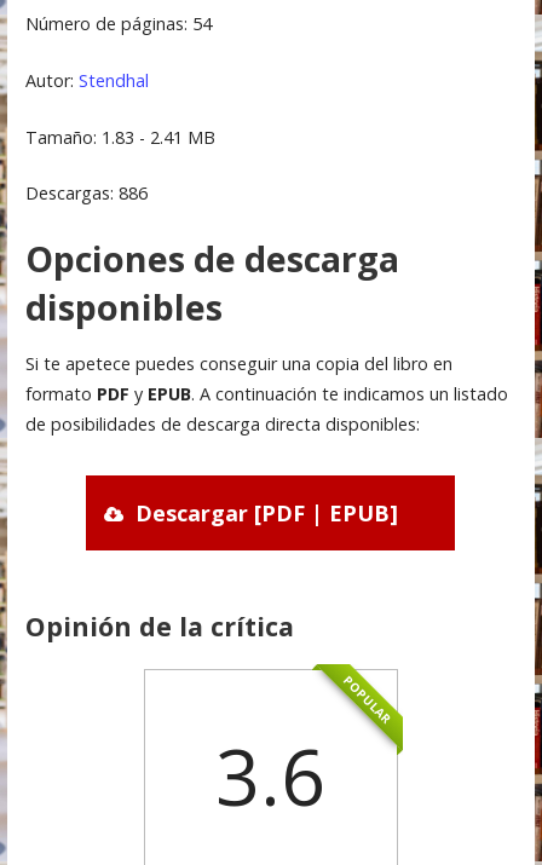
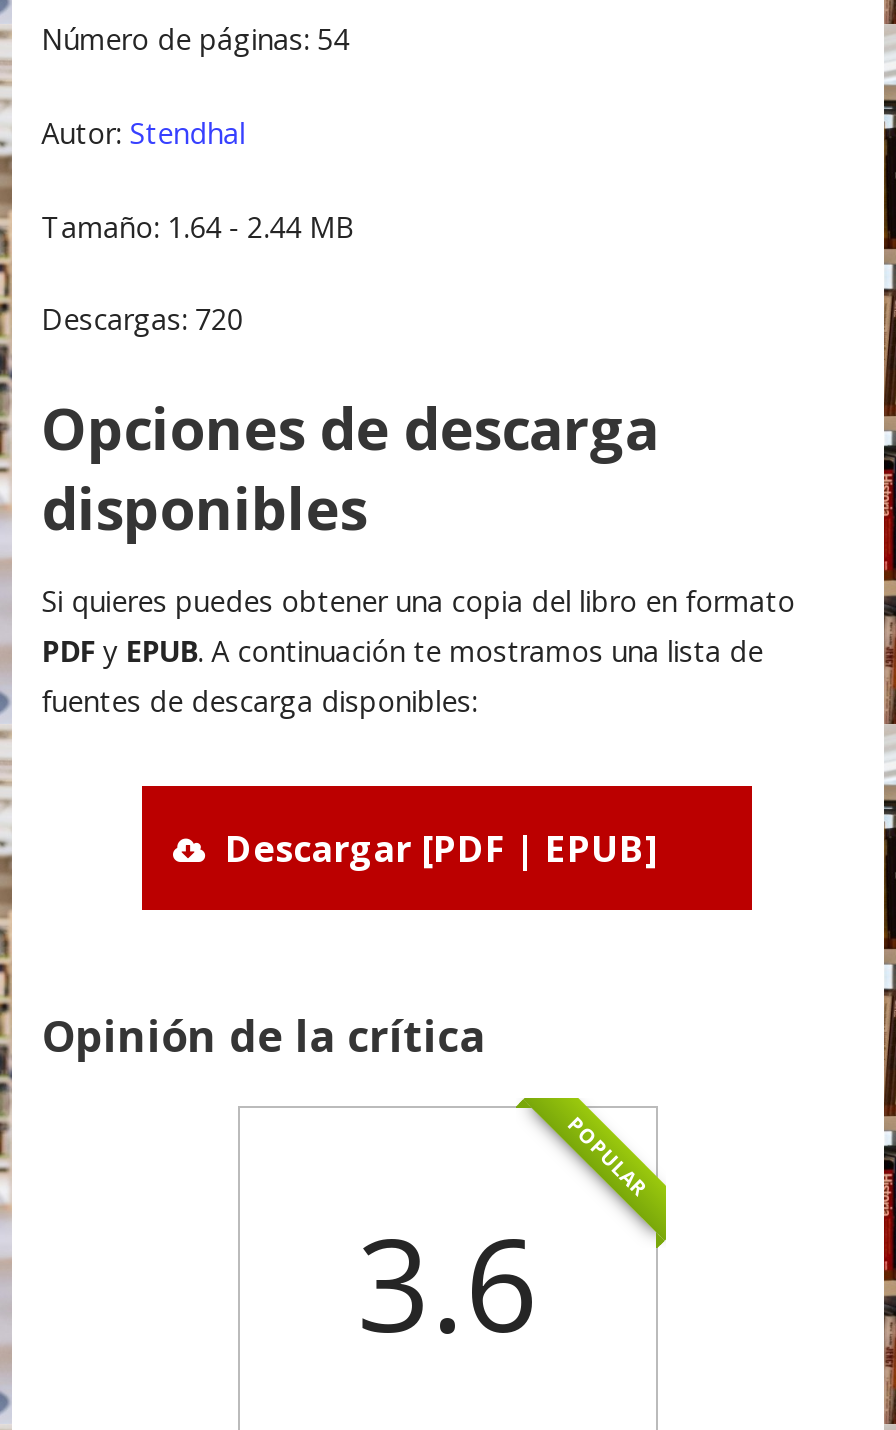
[25,125,215,148] Tamaño: 1.83 - 2.41 MB -> [41,207,355,245] Tamaño: 1.64 - 2.44 MB
[25,182,147,205] Descargas: 886 -> [41,301,243,339] Descargas: 720
[25,352,508,436] Si te apetece puedes conseguir una copia del libro en | formato PDF y EPUB. A continuación te indicamos un listado | de posibilidades de descarga directa disponibles: -> [41,582,795,720] Si quieres puedes obtener una copia del libro en formato | PDF y EPUB. A continuación te mostramos una lista de | fuentes de descarga disponibles:

